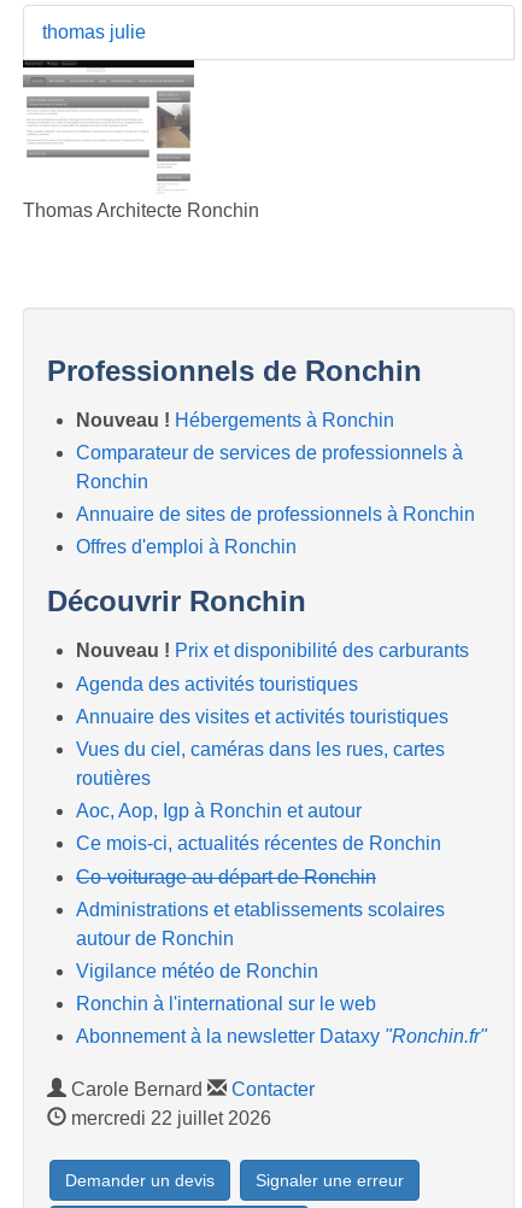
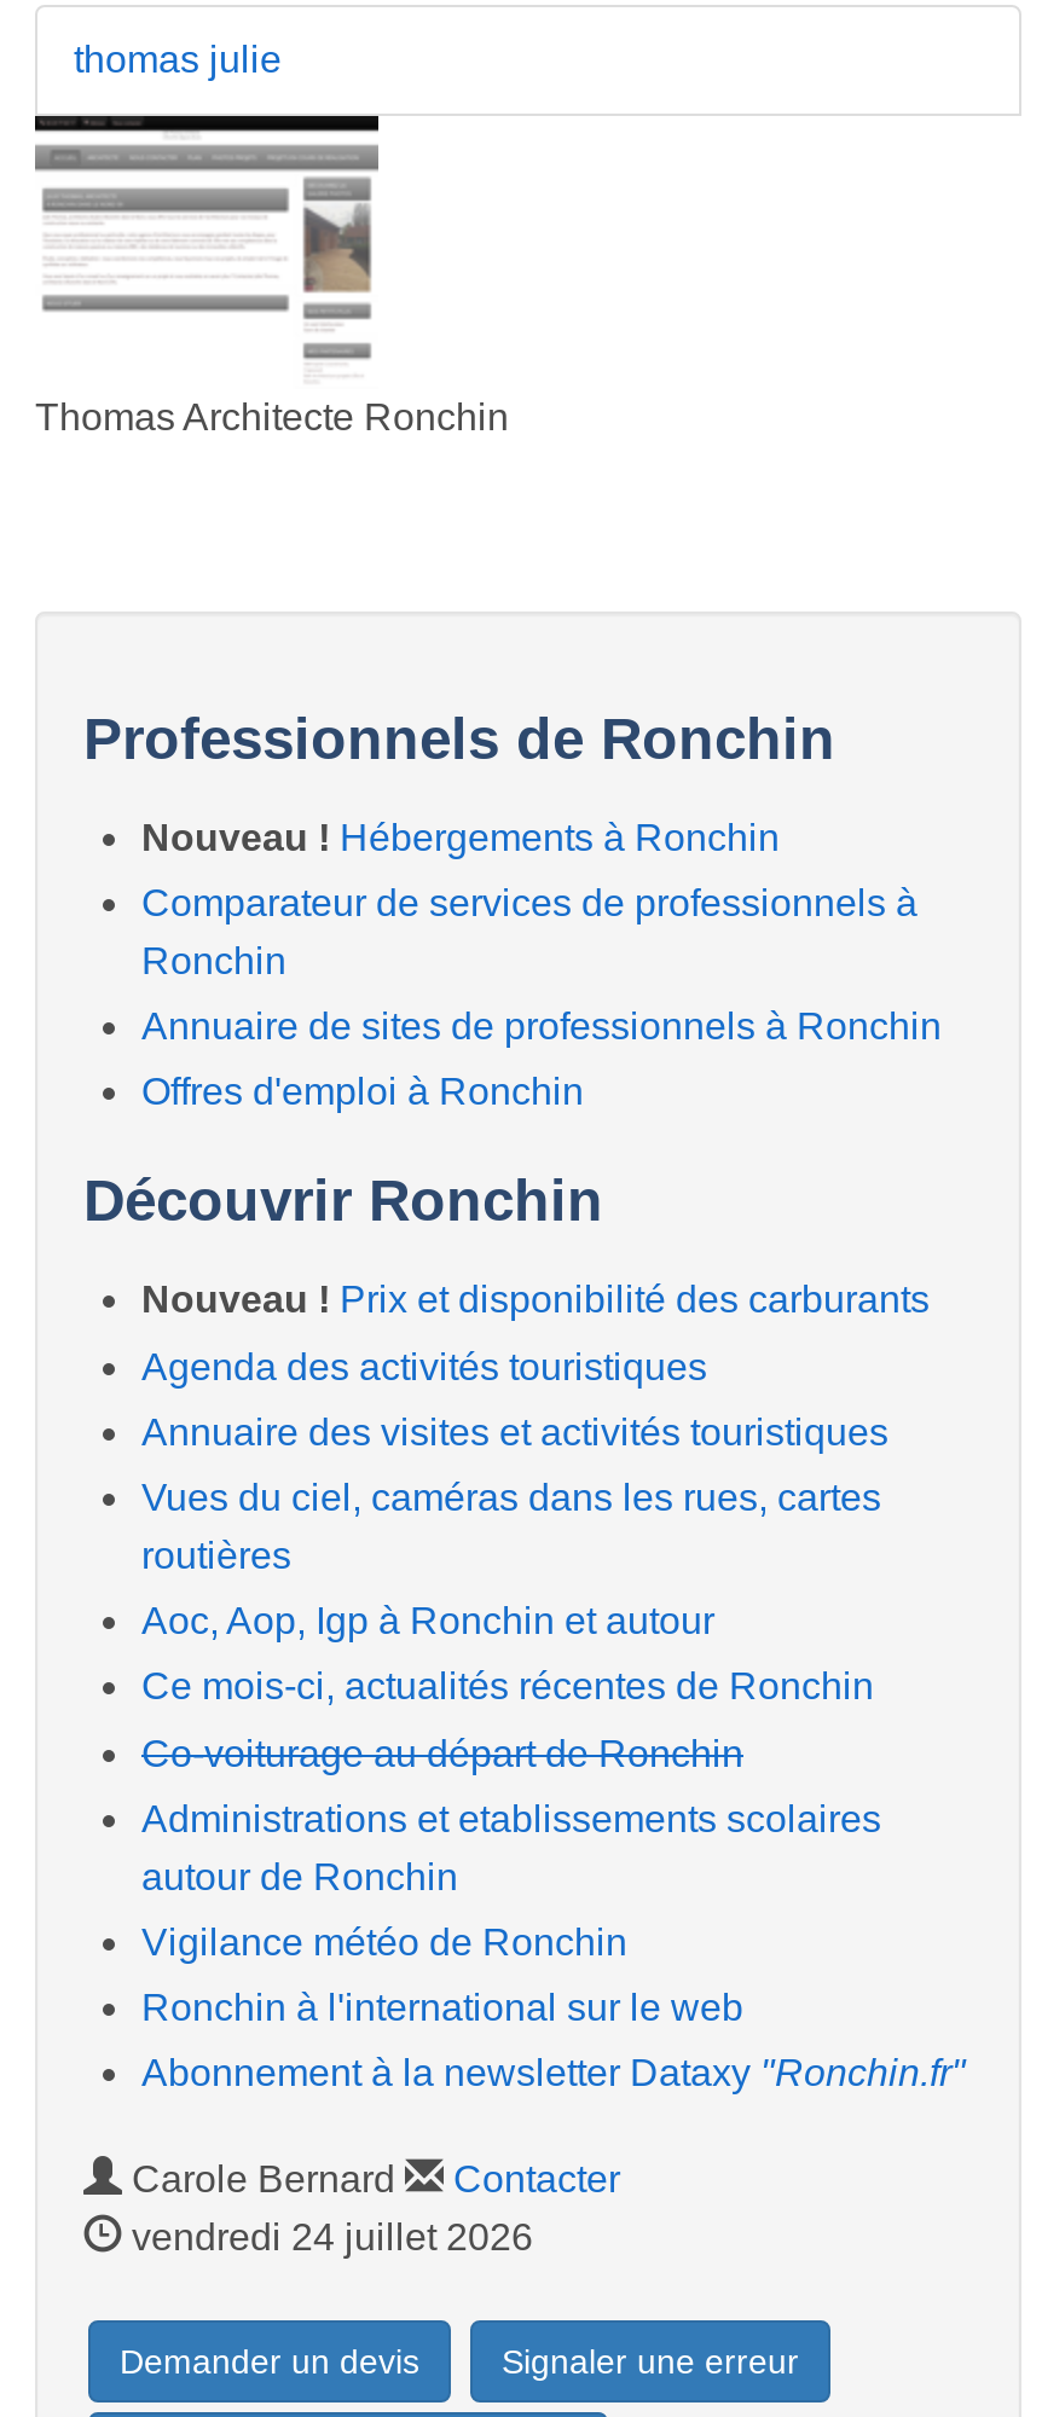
[66,1108,271,1129] mercredi 22 juillet 2026 -> [122,2217,533,2258] vendredi 24 juillet 2026

